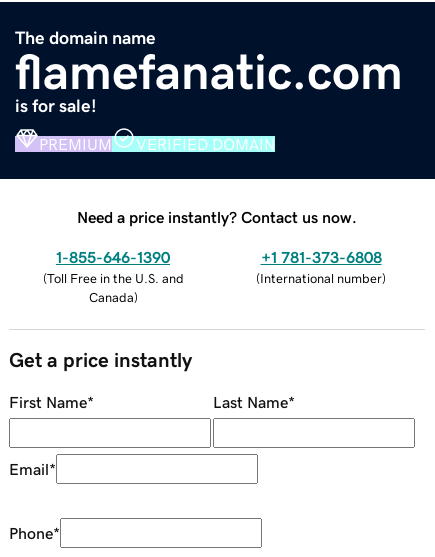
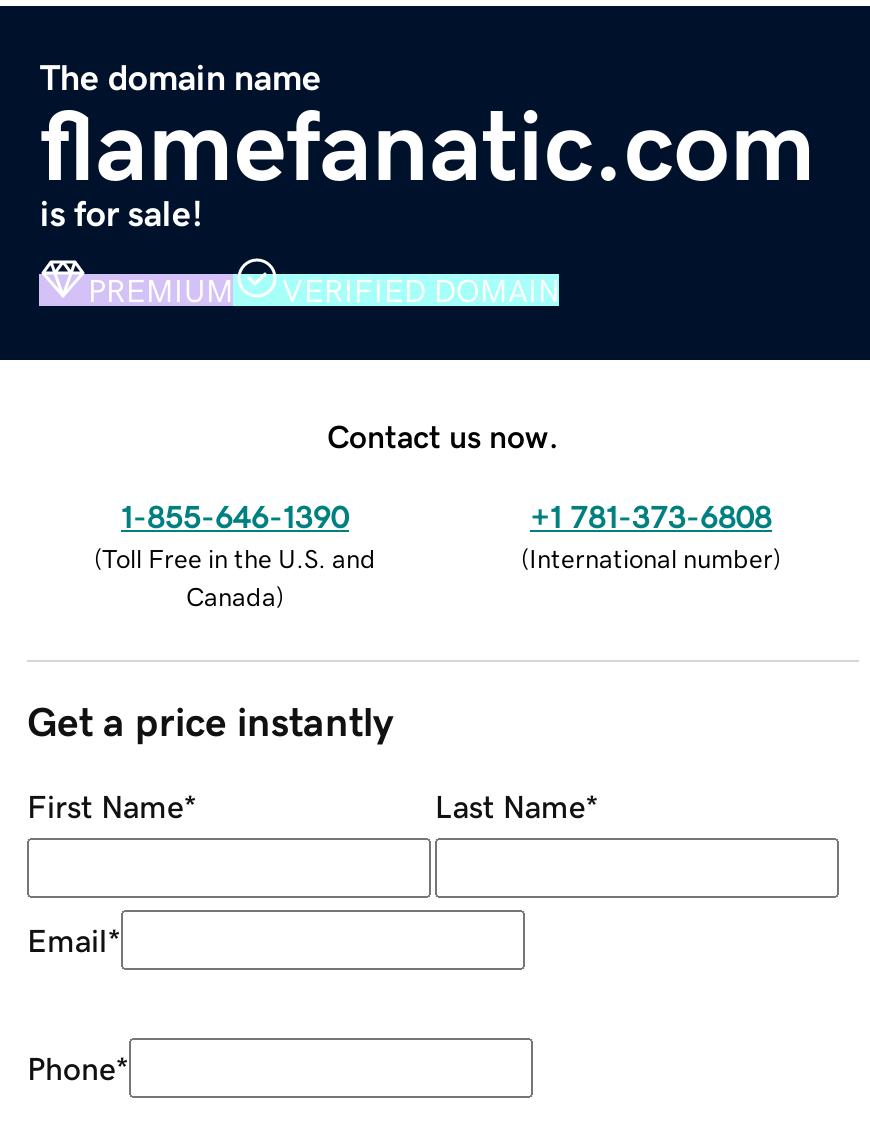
[77,209,357,225] Need a price instantly? Contact us now. -> [327,419,559,451] Contact us now.

